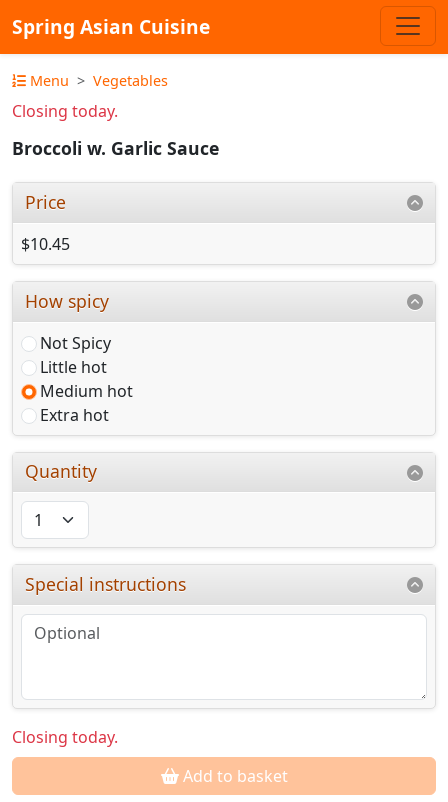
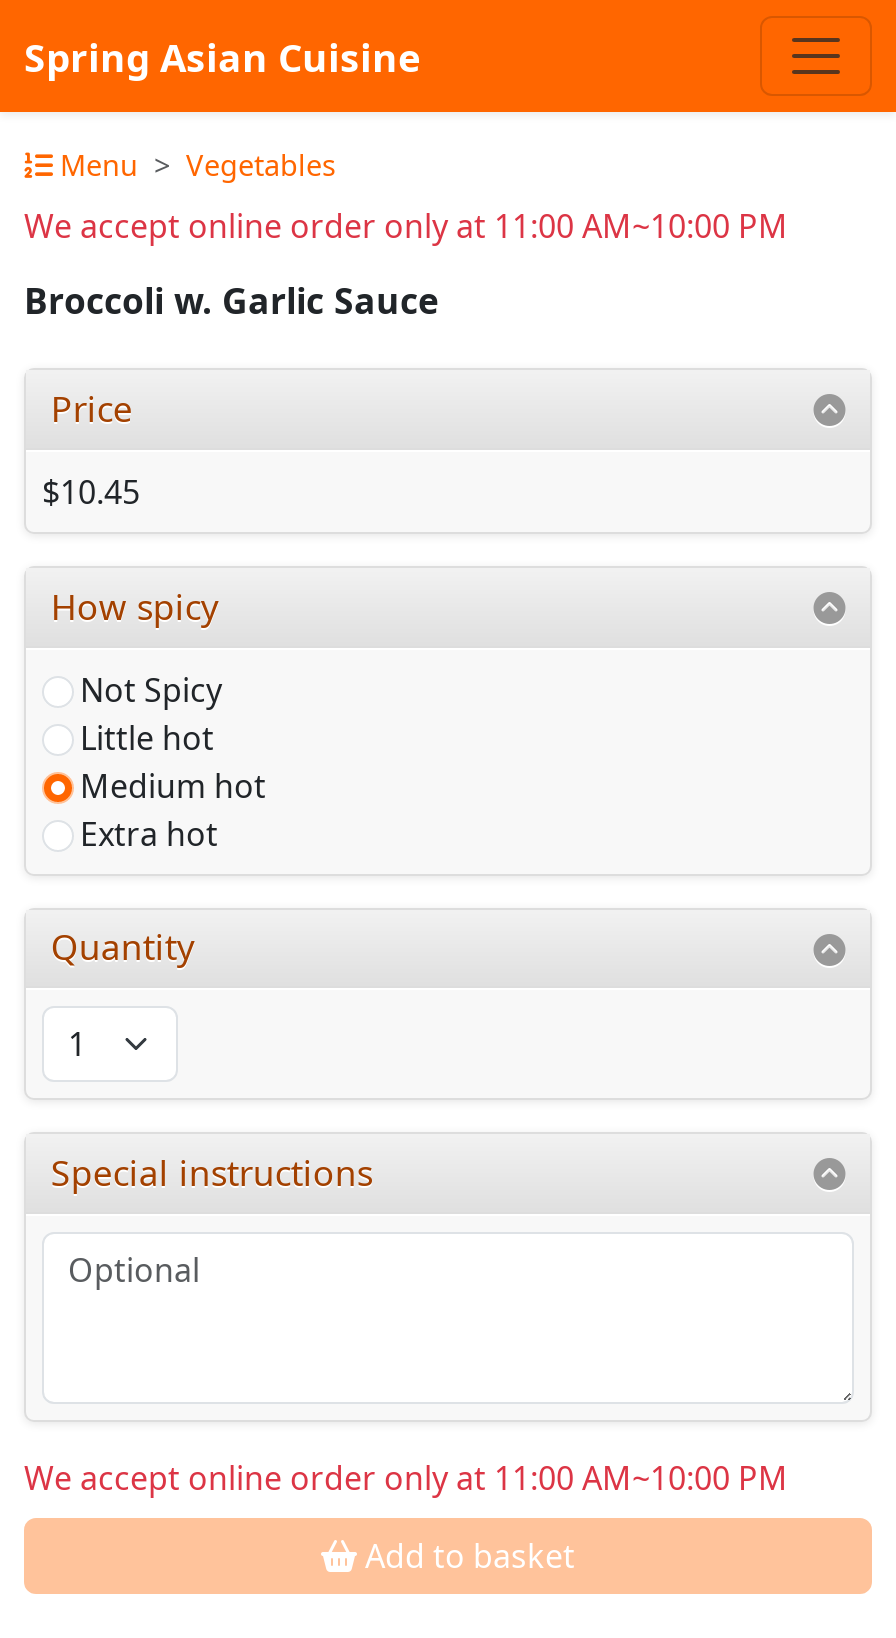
[12,100,118,122] Closing today. -> [24,204,788,248] We accept online order only at 11:00 AM~10:00 PM
[12,726,118,748] Closing today. -> [24,1456,788,1500] We accept online order only at 11:00 AM~10:00 PM

